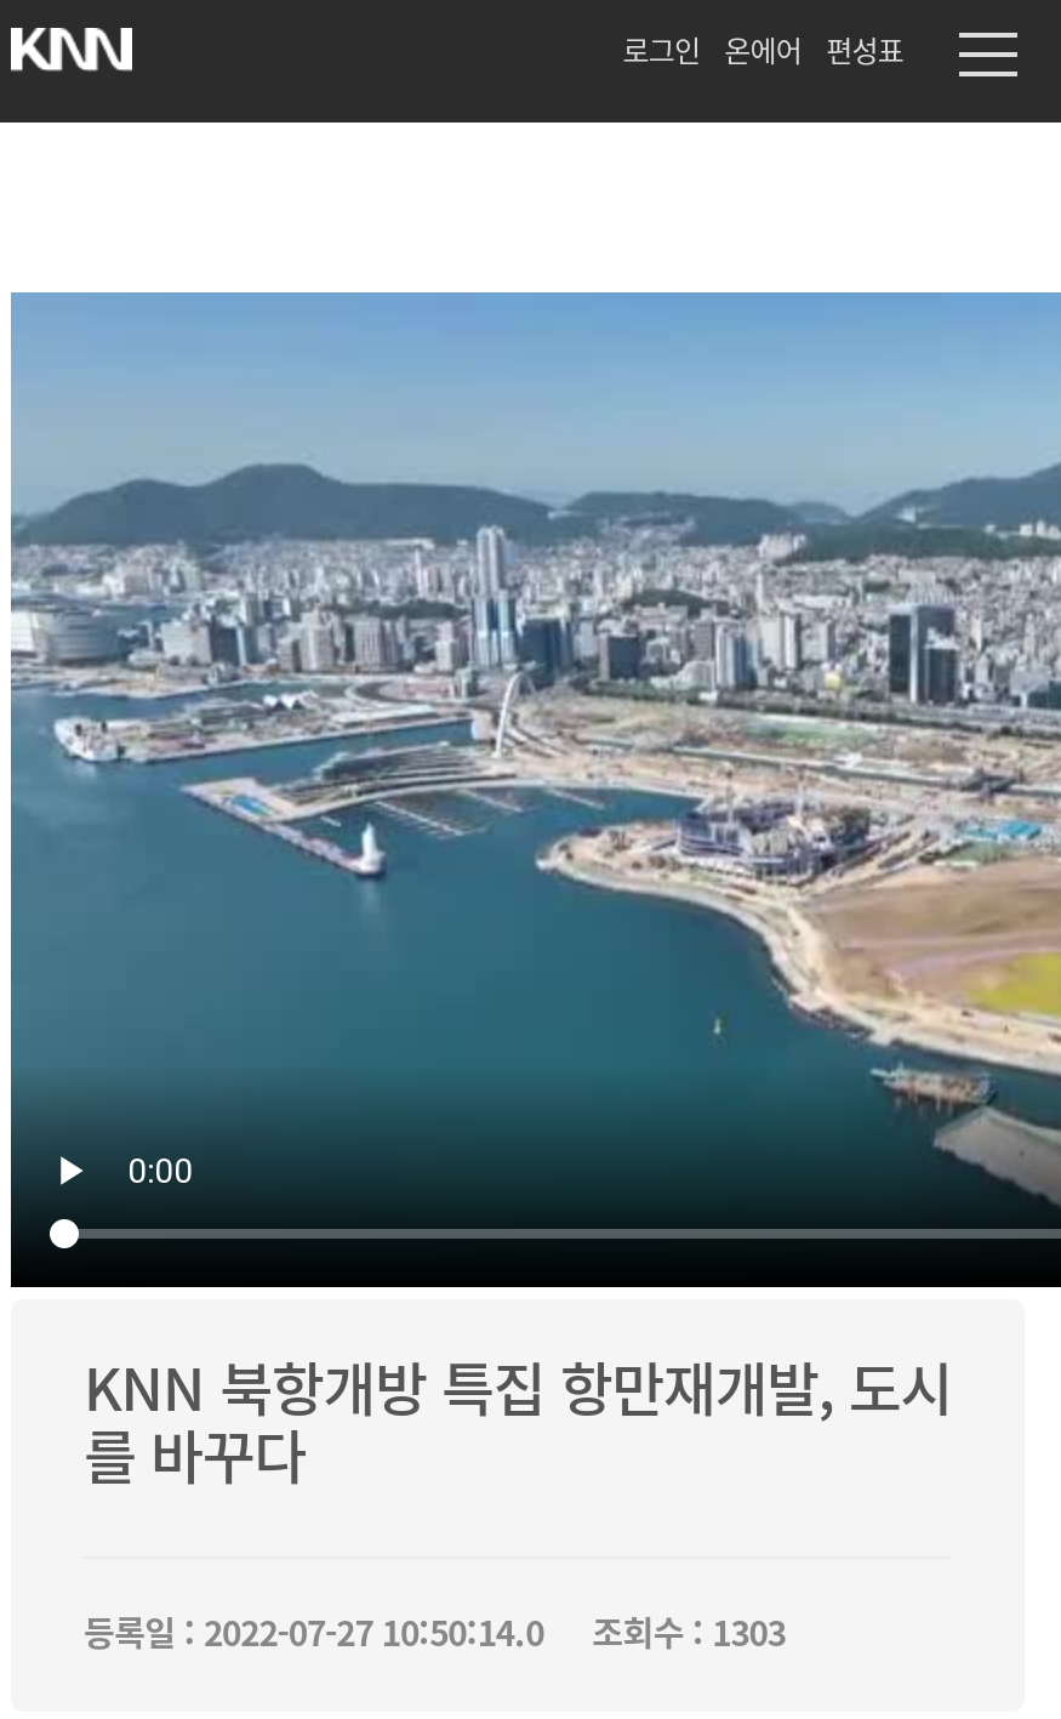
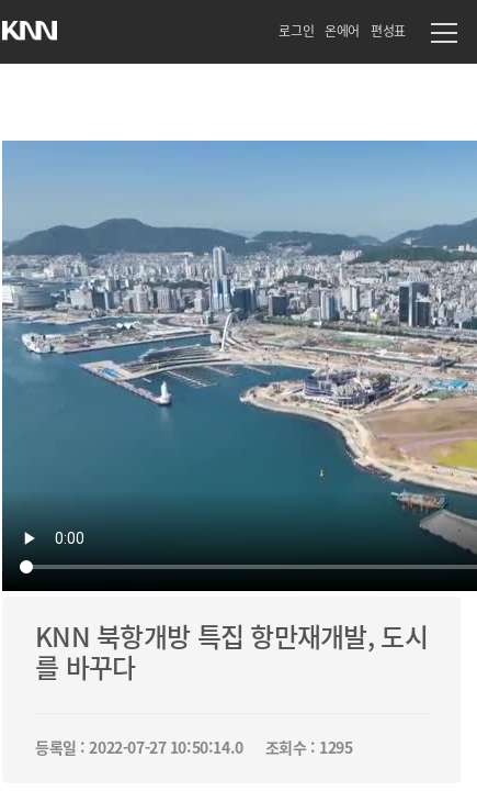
[84,1607,786,1656] 등록일 : 2022-07-27 10:50:14.0 조회수 : 1303 -> [35,736,353,758] 등록일 : 2022-07-27 10:50:14.0 조회수 : 1295

